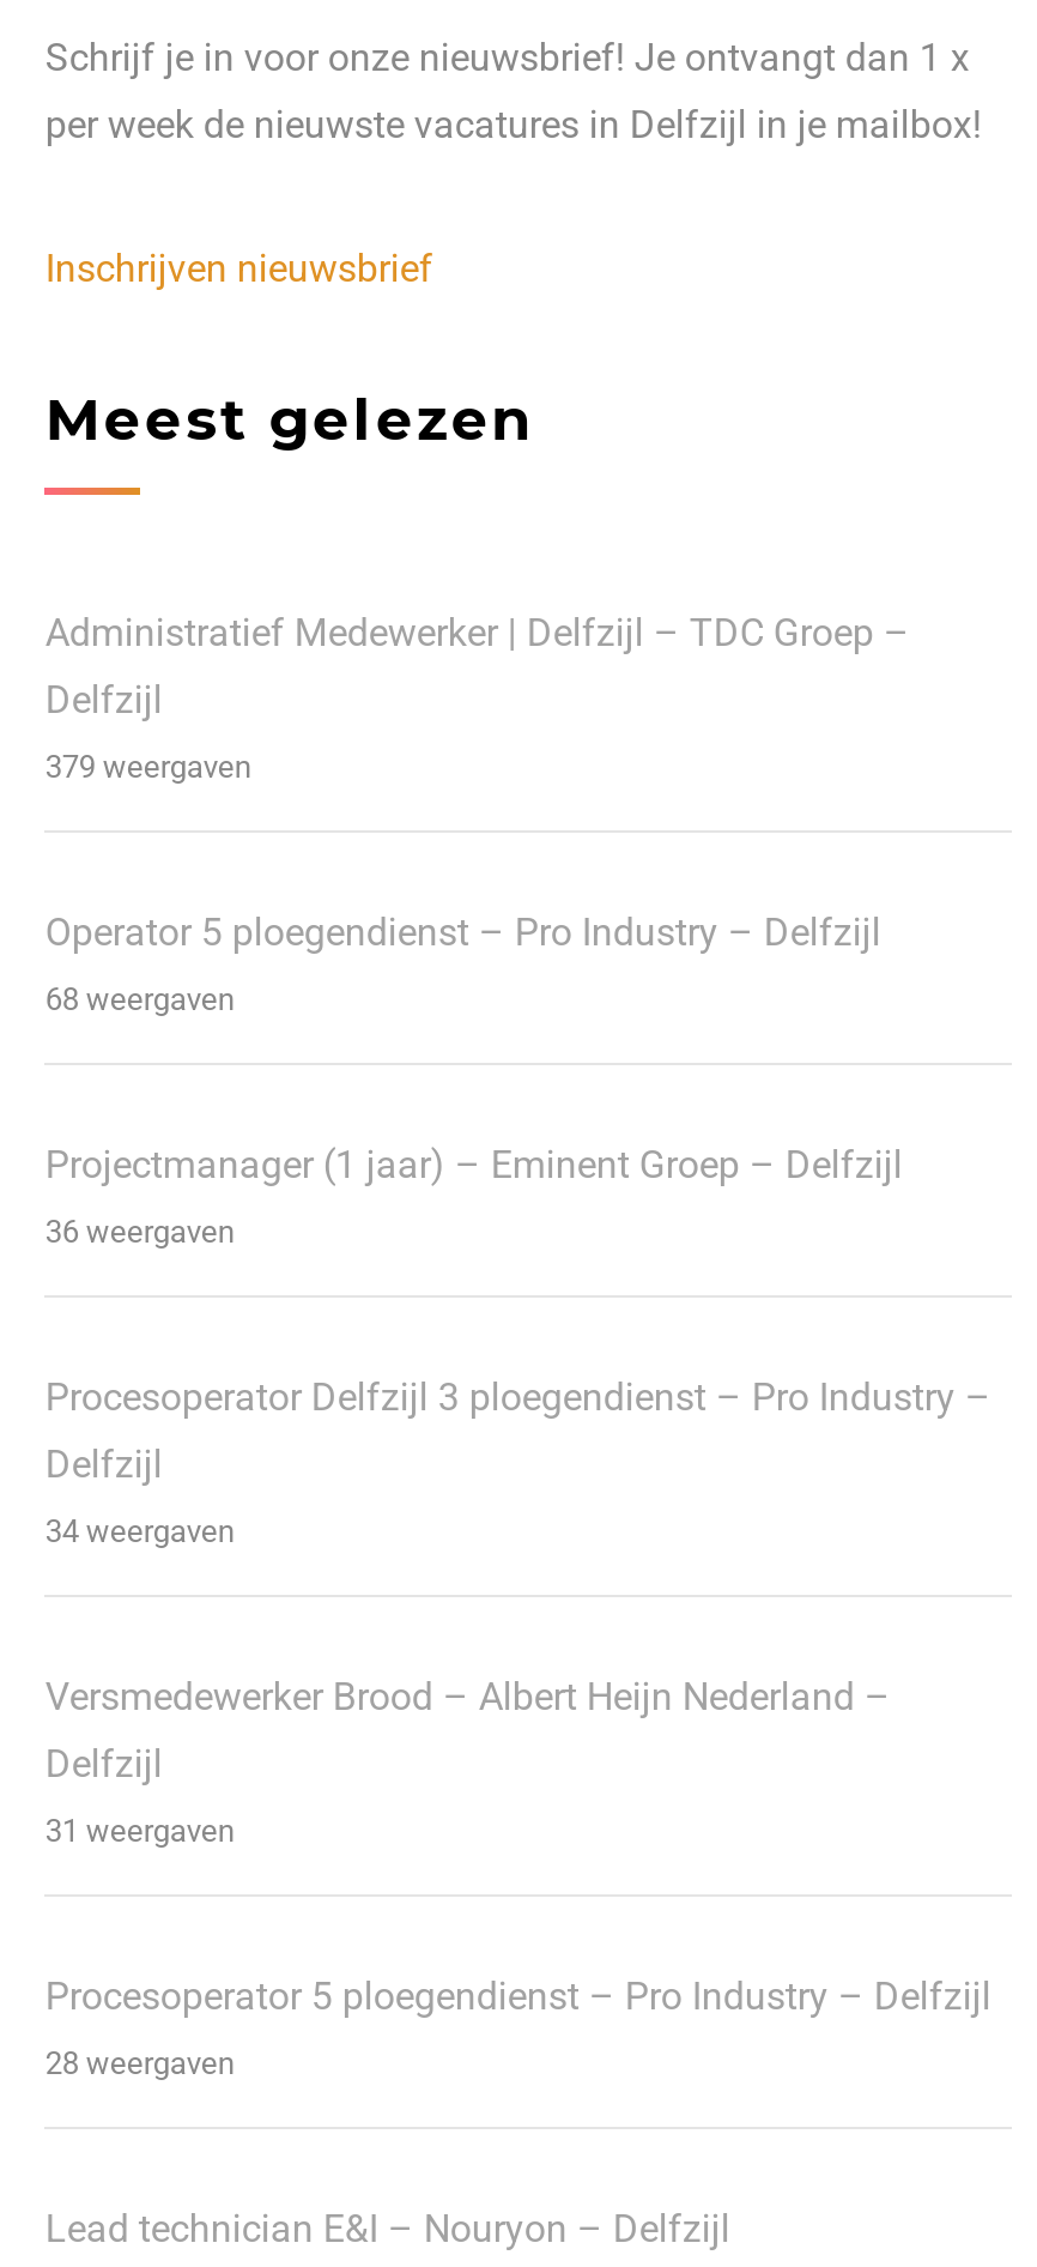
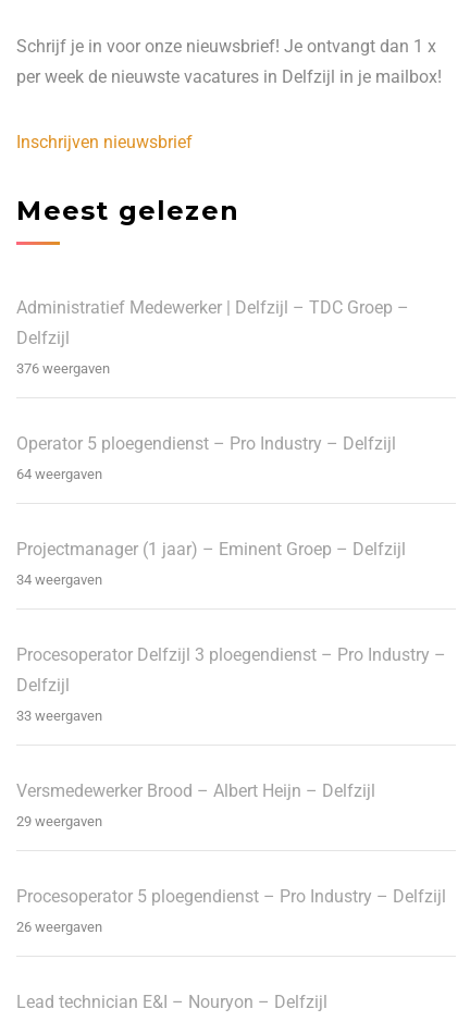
[45,749,251,785] 379 weergaven -> [17,360,110,377] 376 weergaven
[45,981,234,1017] 68 weergaven -> [17,466,103,482] 64 weergaven
[45,1214,234,1250] 36 weergaven -> [17,571,103,588] 34 weergaven
[45,1513,234,1549] 34 weergaven -> [17,708,103,724] 33 weergaven
[45,1674,891,1849] Versmedewerker Brood – Albert Heijn Nederland – | Delfzijl | 31 weergaven -> [17,780,376,829] Versmedewerker Brood – Albert Heijn – Delfzijl | 29 weergaven
[45,2045,234,2081] 28 weergaven -> [17,919,103,935] 26 weergaven

